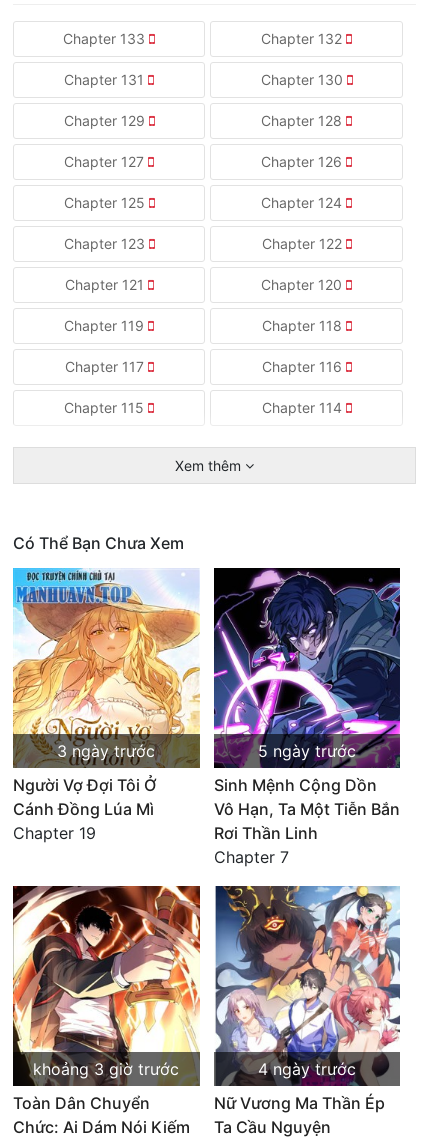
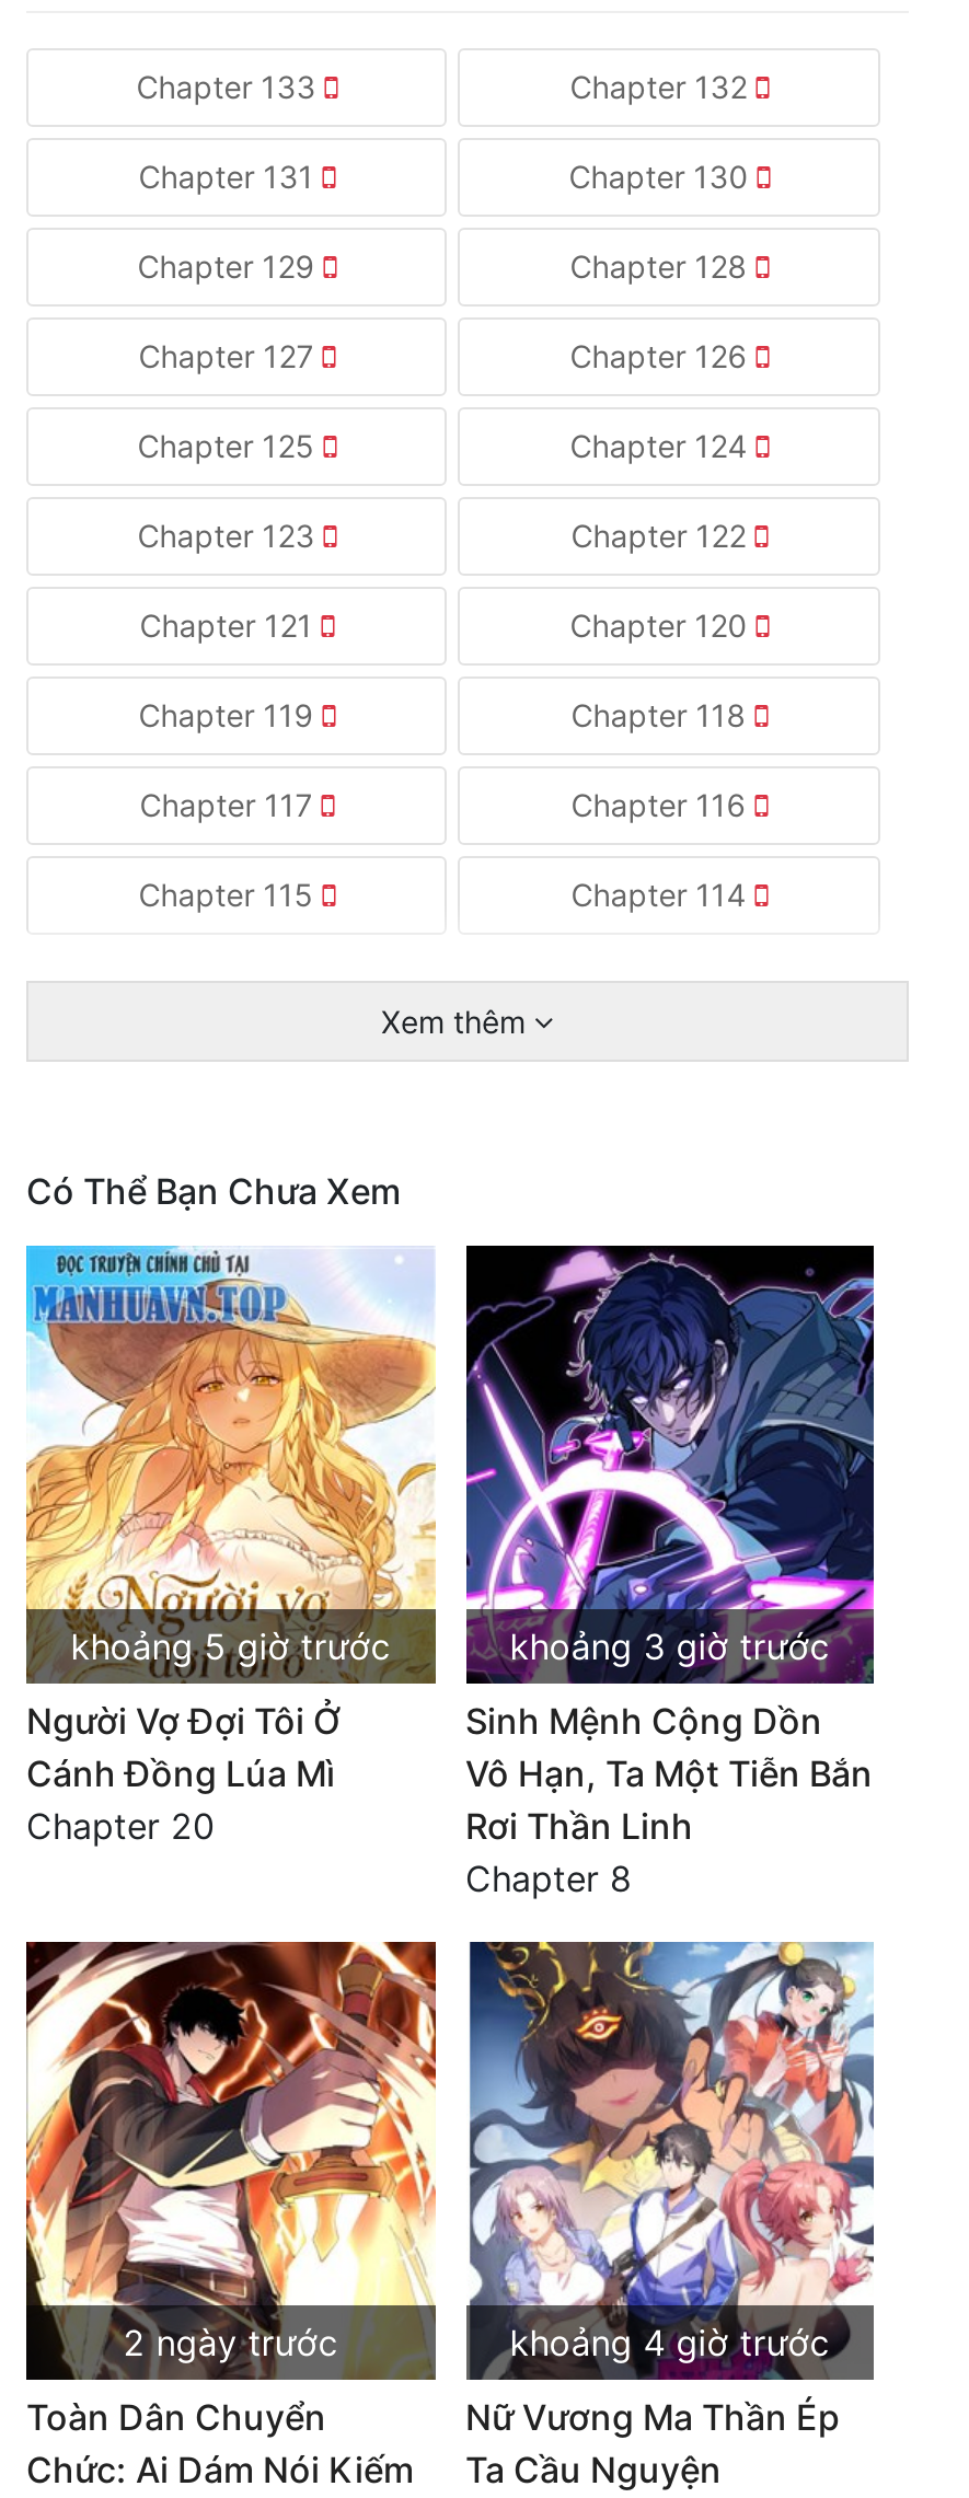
[57,741,155,761] 3 ngày trước -> [71,1625,390,1669] khoảng 5 giờ trước
[258,741,356,761] 5 ngày trước -> none
[13,823,96,843] Chapter 19 -> [26,1804,215,1848] Chapter 20
none -> [123,2321,338,2365] 2 ngày trước
[213,847,288,867] Chapter 7 -> [465,1857,632,1901] Chapter 8
moved [33,1059,179,1079] -> [510,1625,830,1669]: khoảng 3 giờ trước
[258,1059,356,1079] 4 ngày trước -> [510,2321,830,2365] khoảng 4 giờ trước

